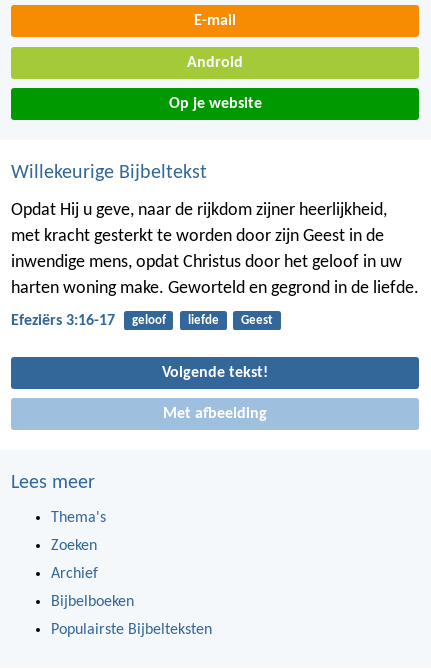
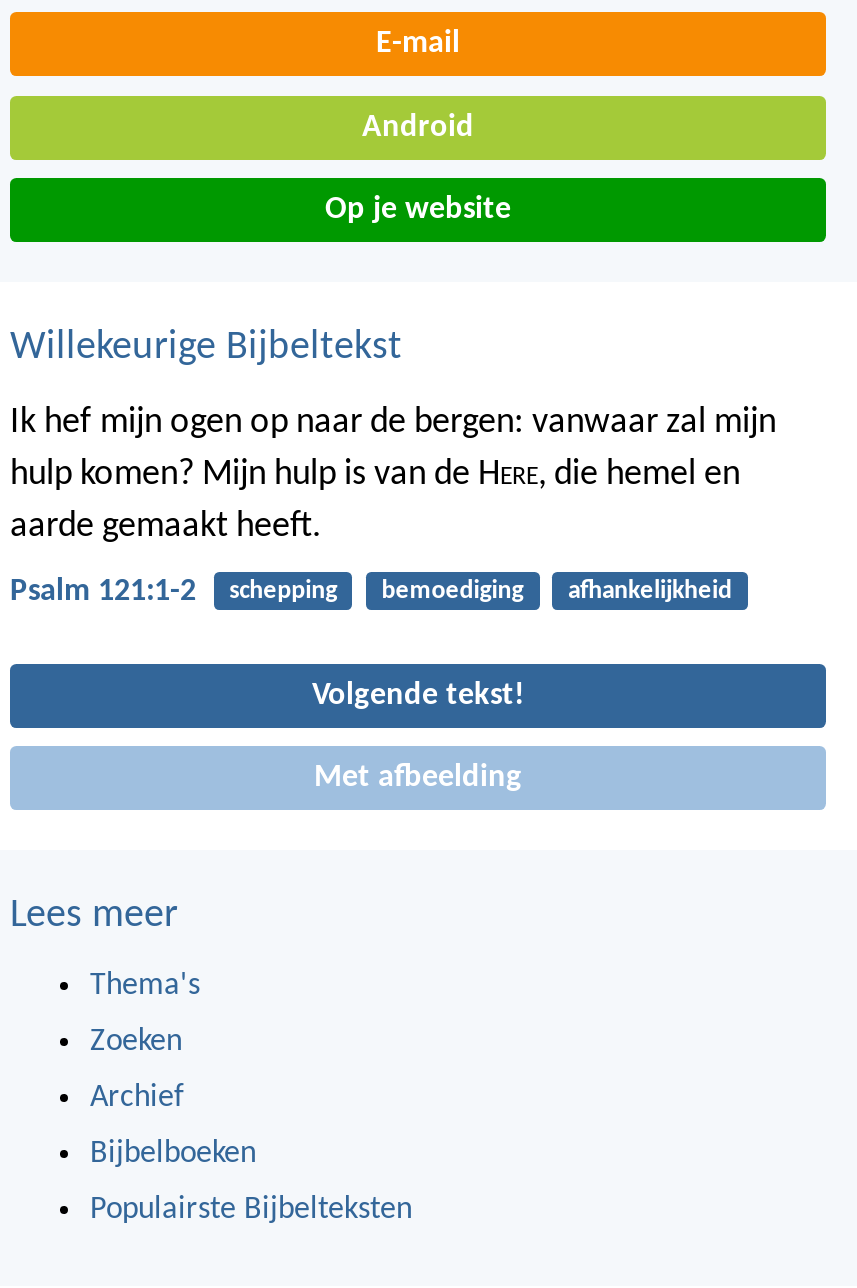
[11,201,419,298] Opdat Hij u geve, naar de rijkdom zijner heerlijkheid, | met kracht gesterkt te worden door zijn Geest in de | inwendige mens, opdat Christus door het geloof in uw | harten woning make. Geworteld en gegrond in de liefde. -> [10,405,776,547] Ik hef mijn ogen op naar de bergen: vanwaar zal mijn | hulp komen? Mijn hulp is van de Here, die hemel en | aarde gemaakt heeft.
[11,313,273,329] Efeziërs 3:16-17 | geloof | liefde | Geest -> [10,575,732,607] Psalm 121:1-2 | schepping | bemoediging | afhankelijkheid

